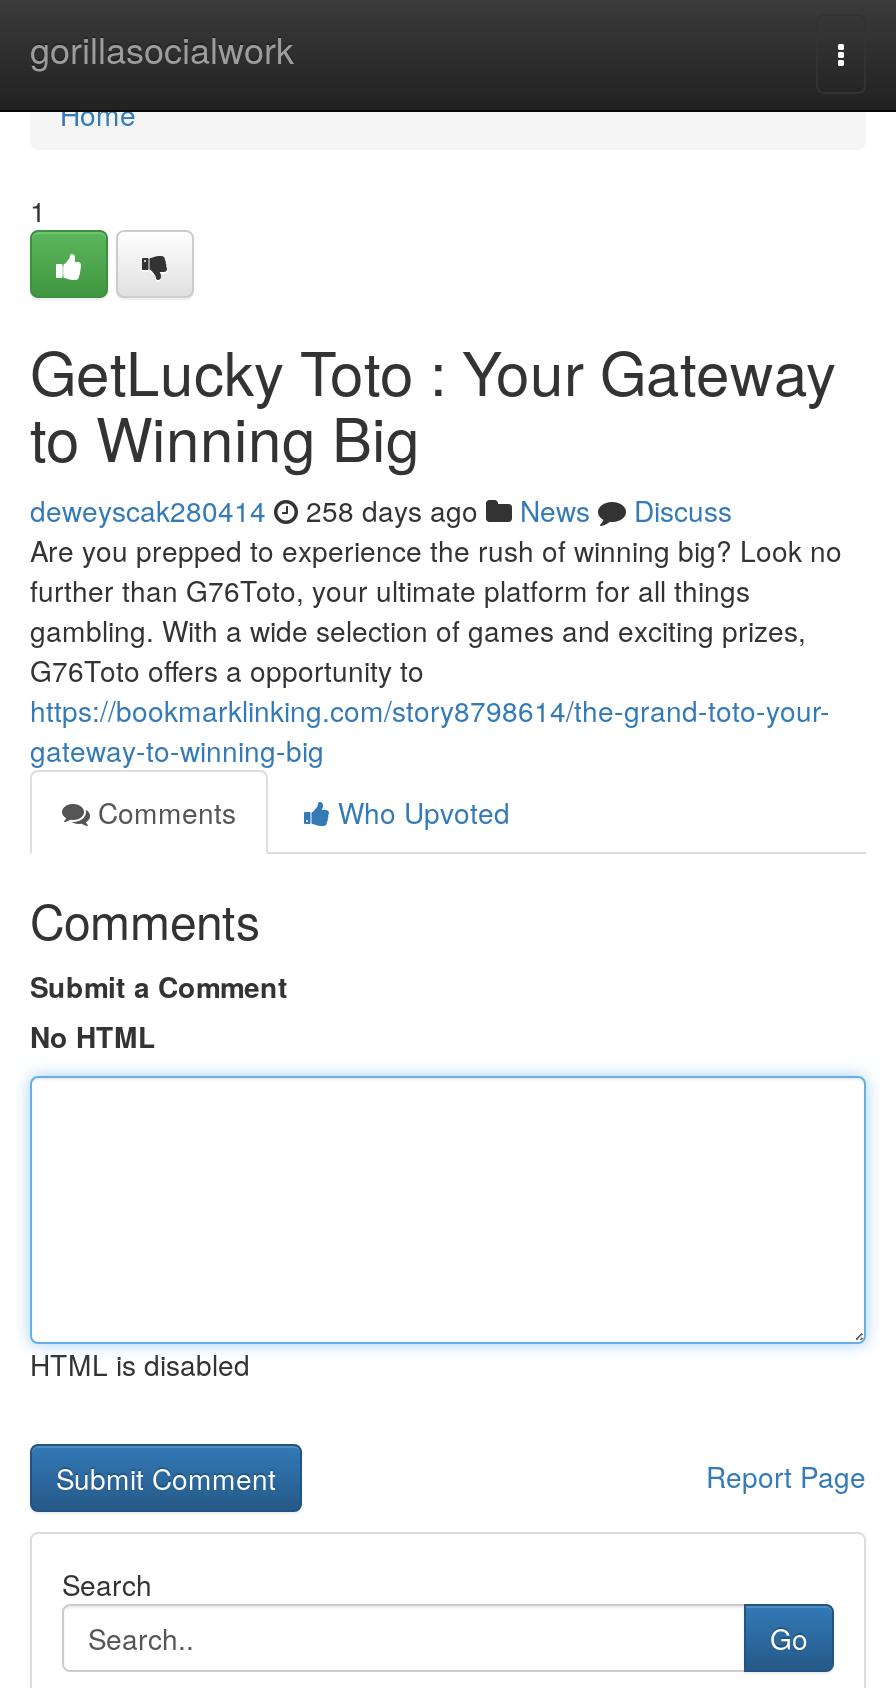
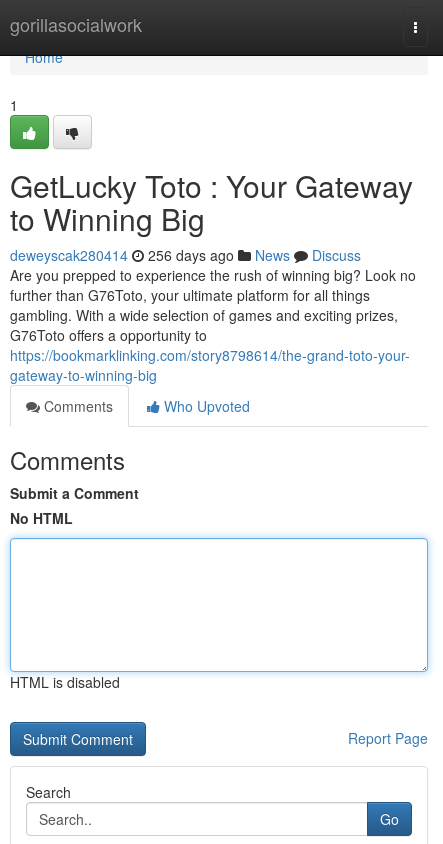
[30,490,732,530] deweyscak280414 258 days ago News Discuss -> [10,245,361,265] deweyscak280414 256 days ago News Discuss

